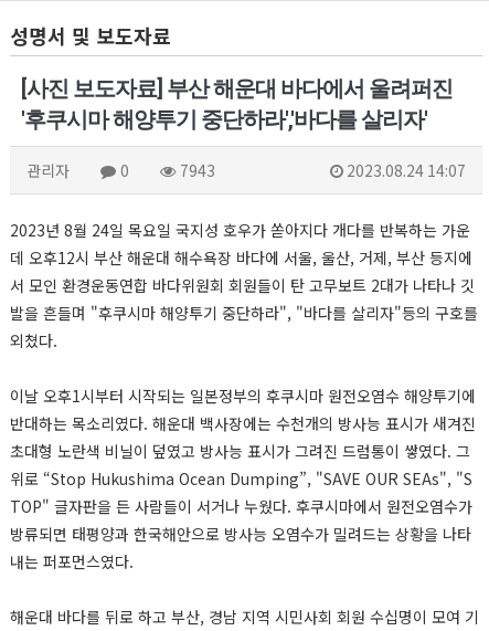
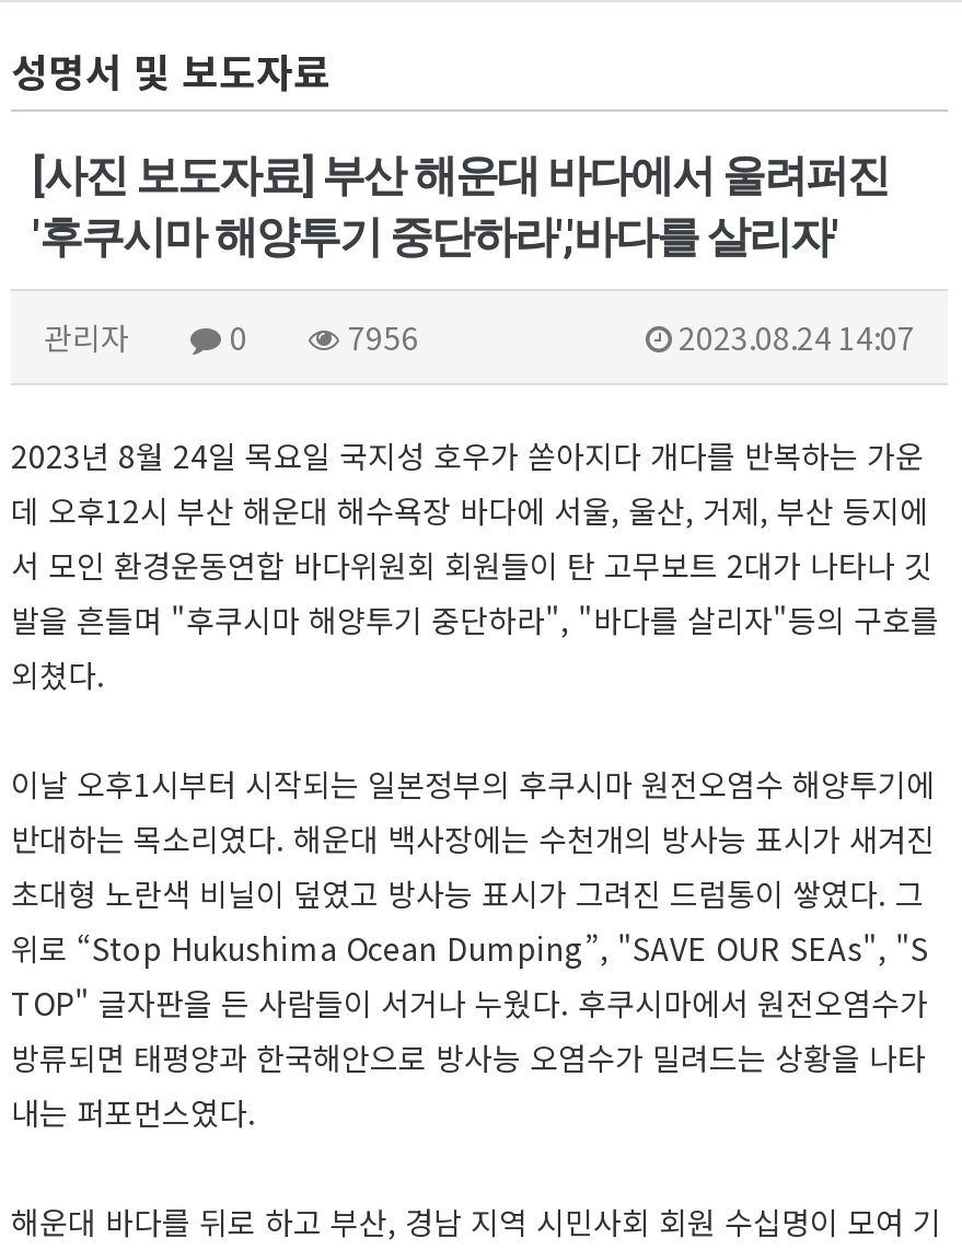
[116,159,215,181] 0 7943 -> [221,315,418,359] 0 7956

